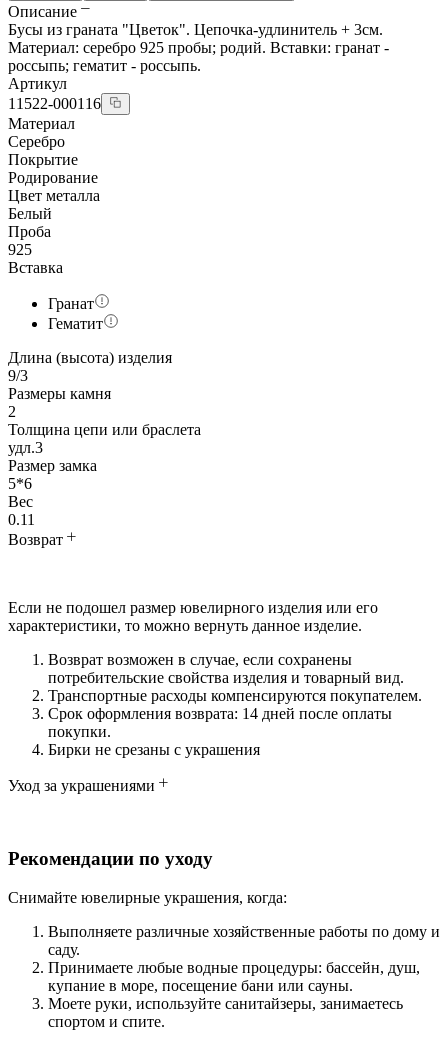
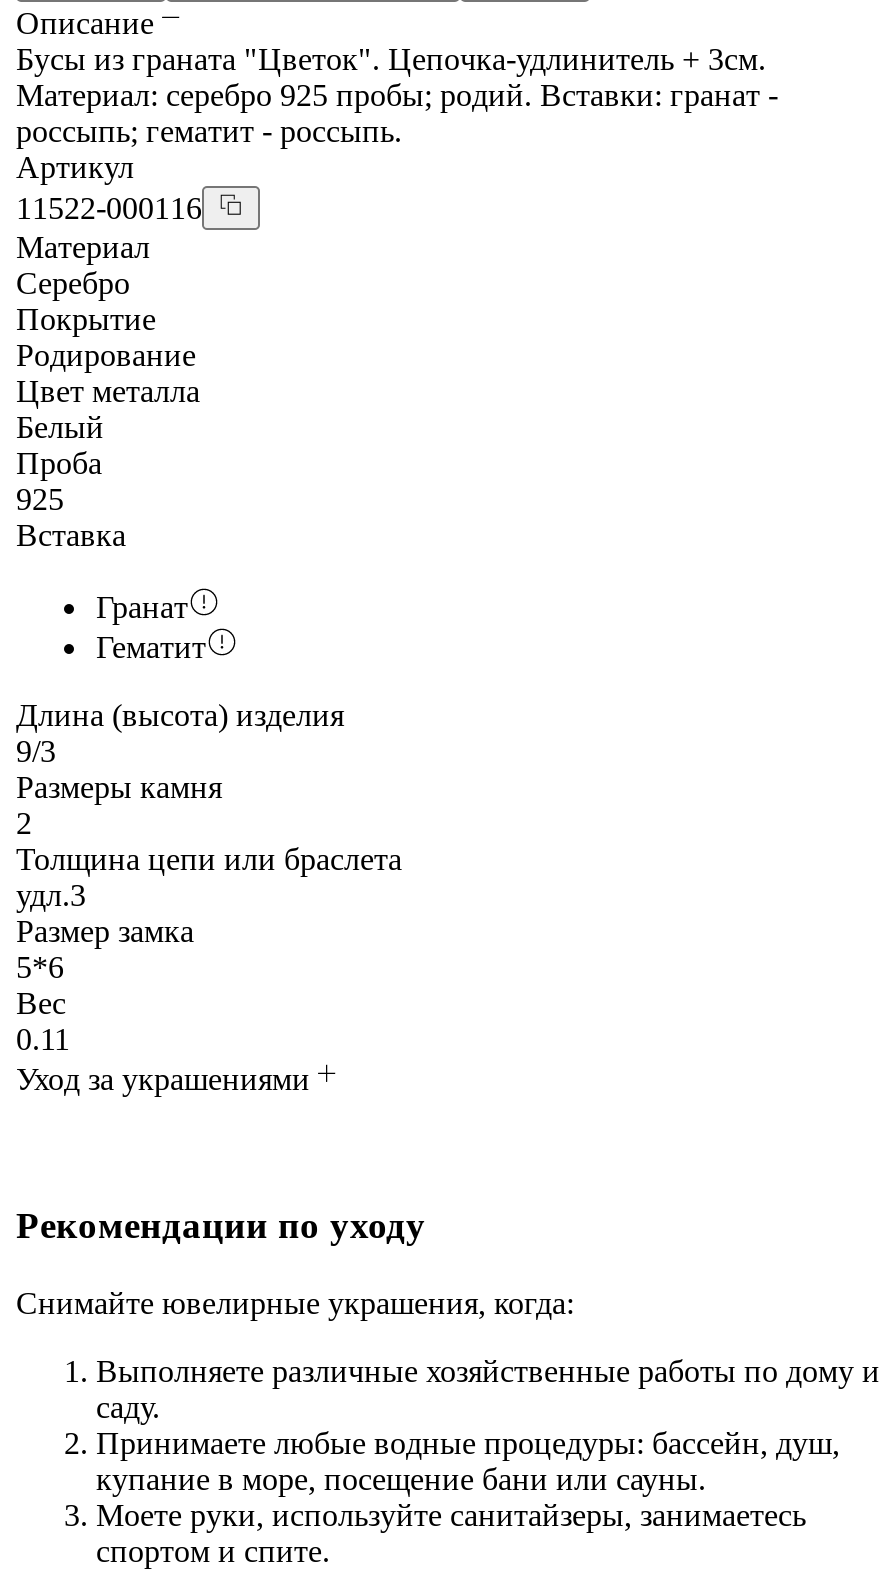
[8,531,63,548] Возврат -> none
[8,599,422,758] Если не подошел размер ювелирного изделия или его | характеристики, то можно вернуть данное изделие. | Возврат возможен в случае, если сохранены | потребительские свойства изделия и товарный вид. | Транспортные расходы компенсируются покупателем. | Срок оформления возврата: 14 дней после оплаты | покупки. | Бирки не срезаны с украшения -> none

